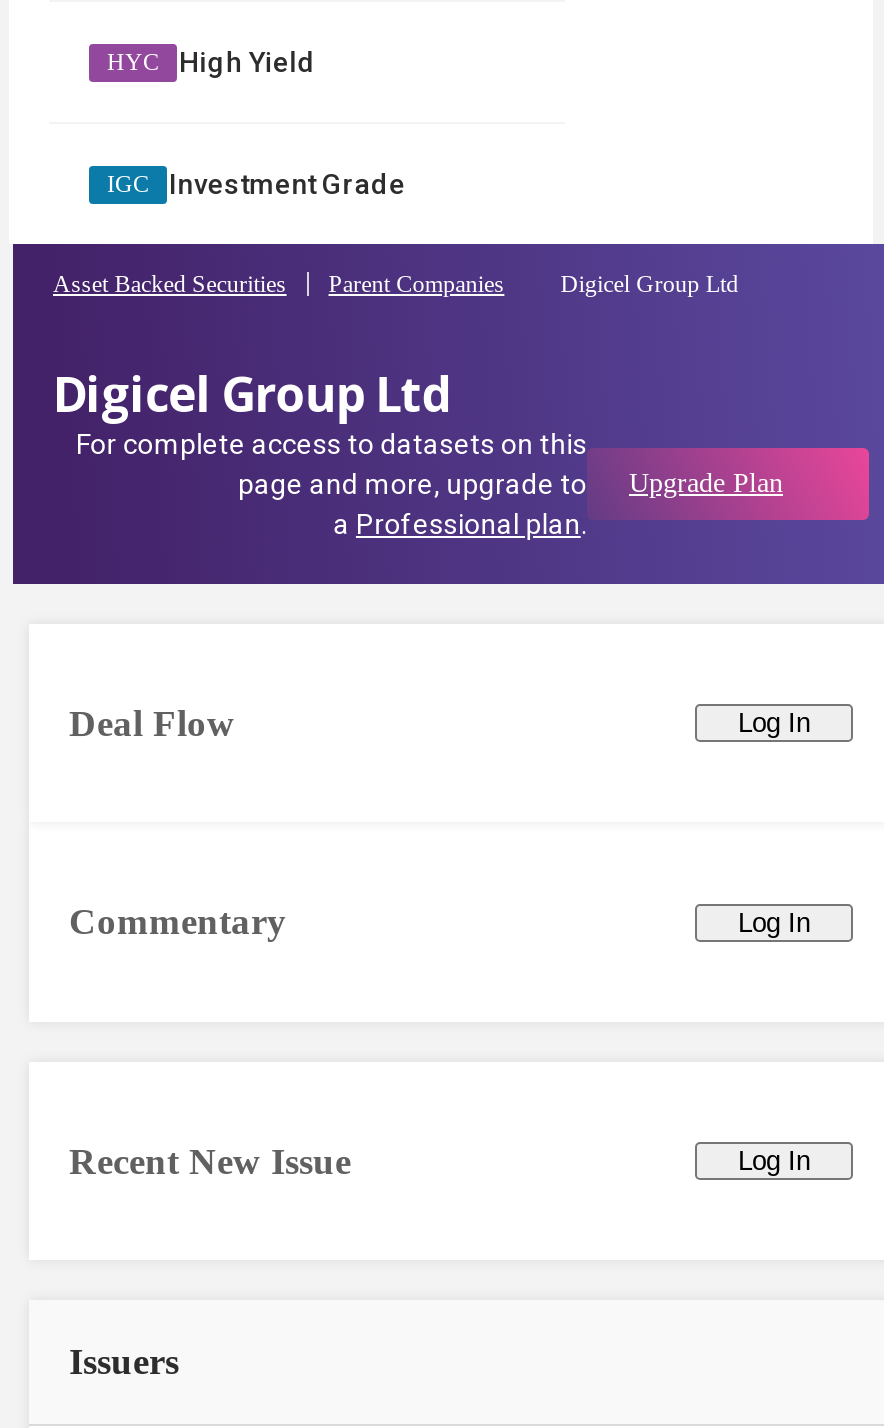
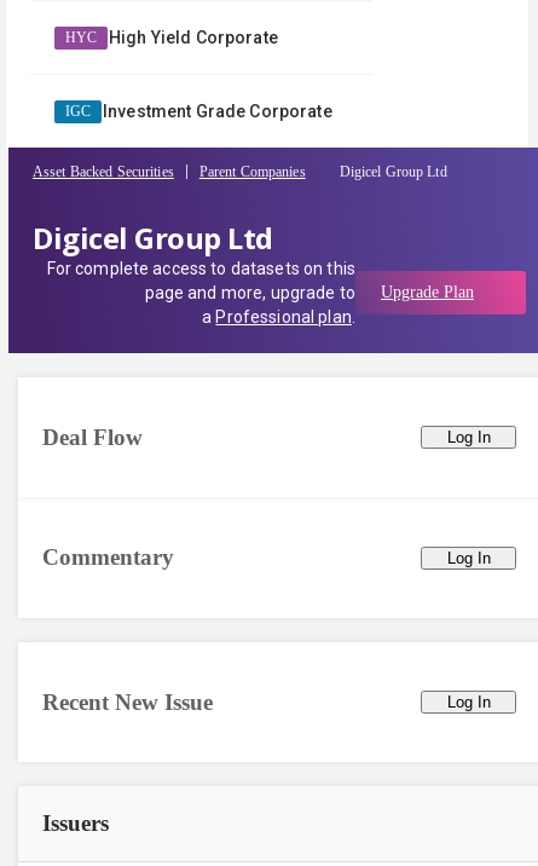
[179,46,316,78] High Yield -> [109,28,278,47] High Yield Corporate
[169,168,405,200] Investment Grade -> [103,102,332,121] Investment Grade Corporate

